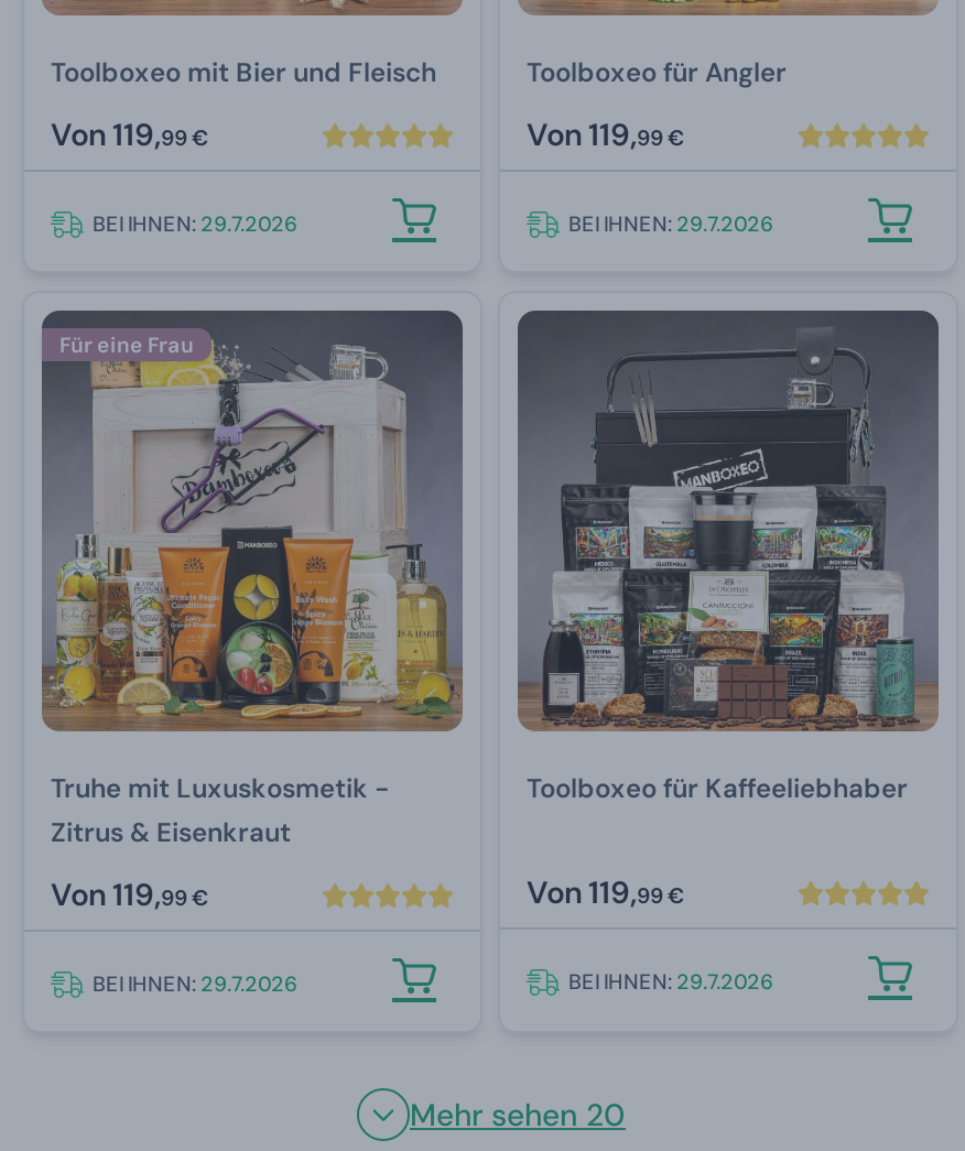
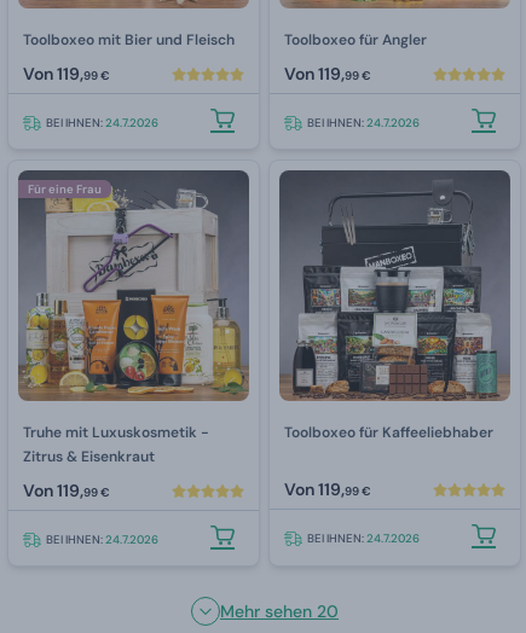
[93,210,297,239] BEI IHNEN: 29.7.2026 -> [46,115,158,131] BEI IHNEN: 24.7.2026
[568,210,773,239] BEI IHNEN: 29.7.2026 -> [307,115,420,131] BEI IHNEN: 24.7.2026
[93,970,297,999] BEI IHNEN: 29.7.2026 -> [46,532,158,548] BEI IHNEN: 24.7.2026
[568,968,773,997] BEI IHNEN: 29.7.2026 -> [307,531,420,547] BEI IHNEN: 24.7.2026

